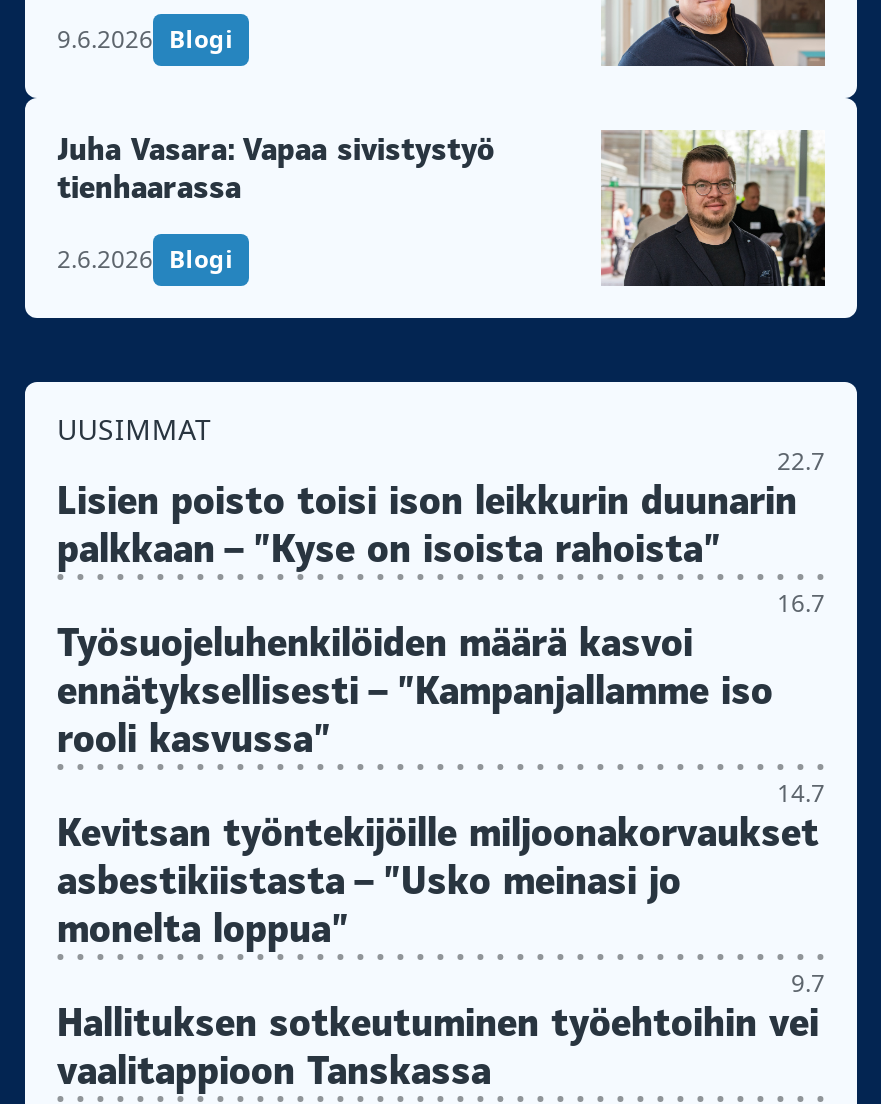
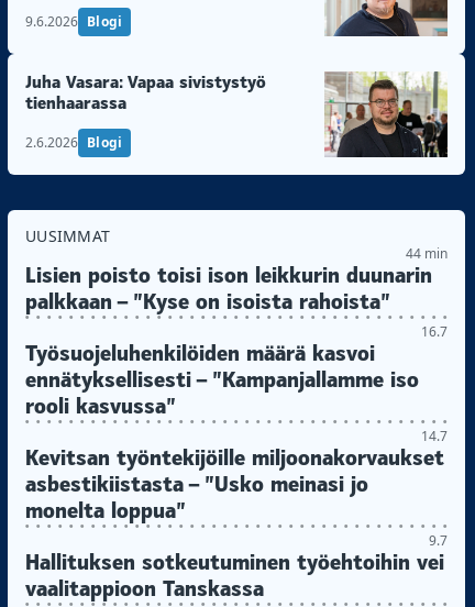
[777,445,825,479] 22.7 -> [406,244,448,263] 44 min

